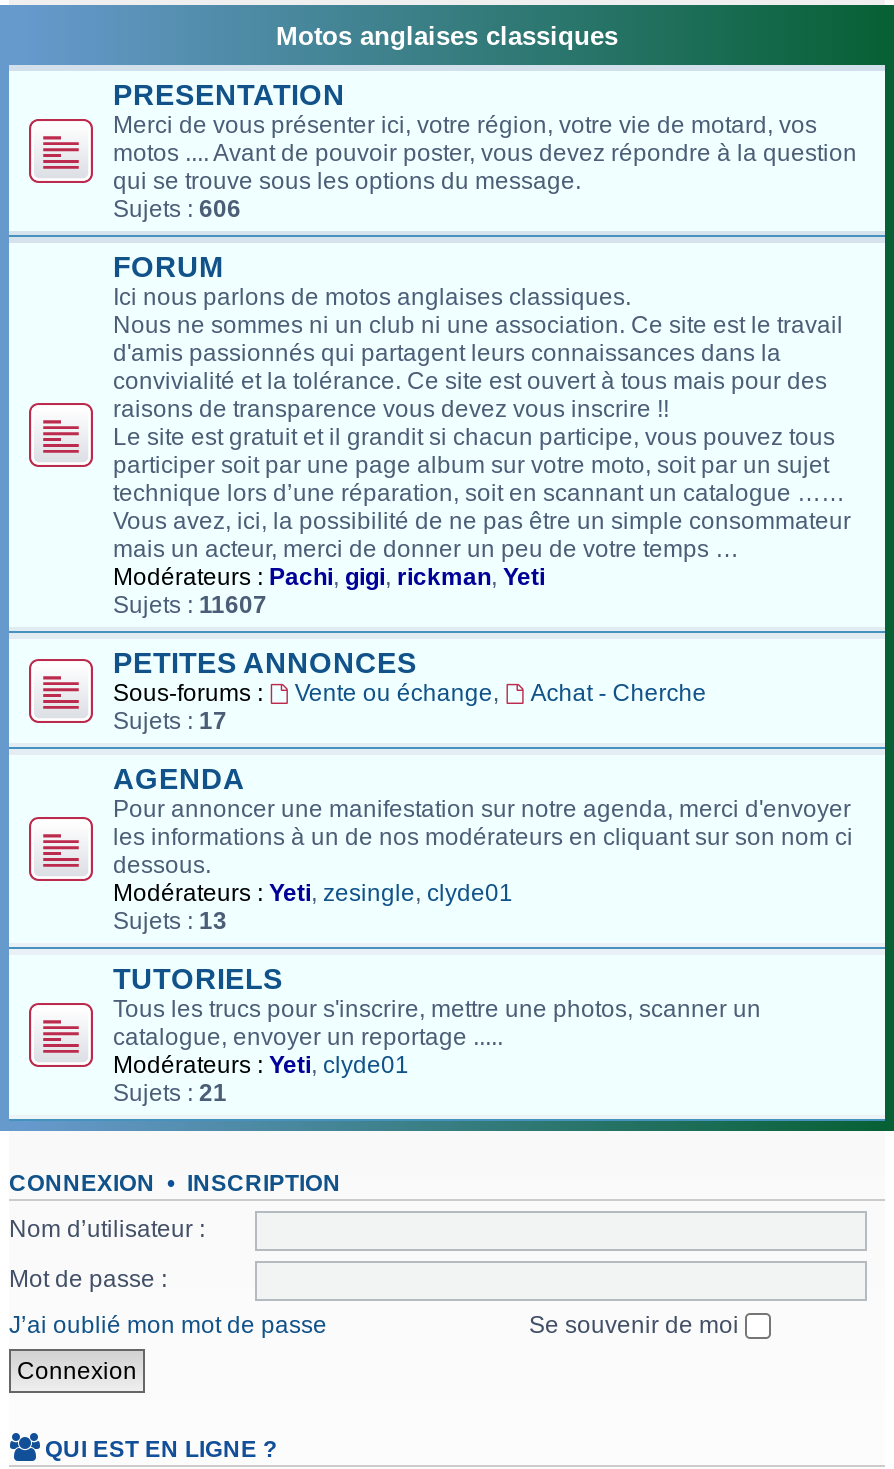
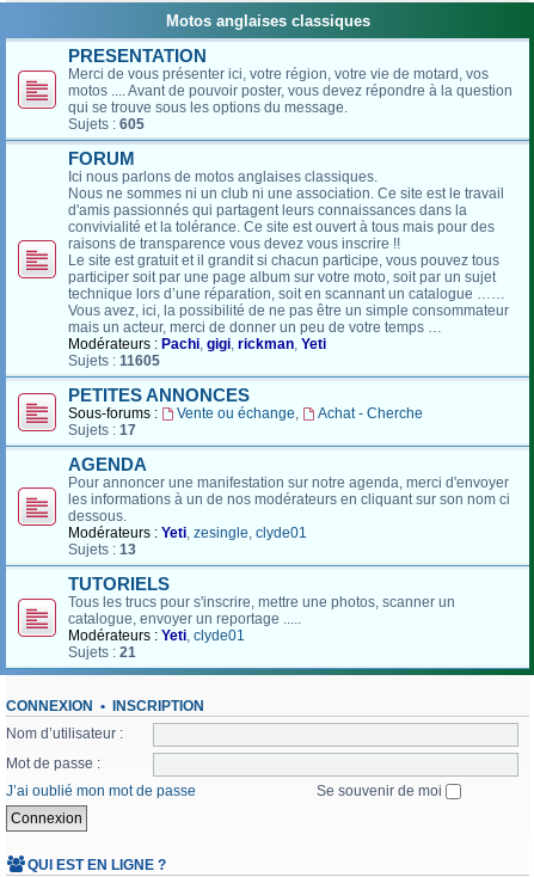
[113,195,241,223] Sujets : 606 -> [68,116,145,133] Sujets : 605
[113,591,267,619] Sujets : 11607 -> [68,353,160,369] Sujets : 11605

